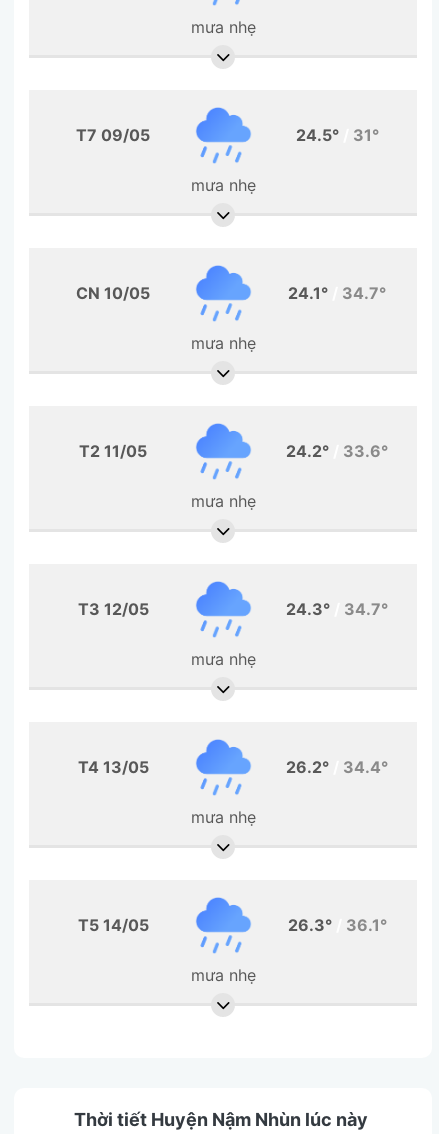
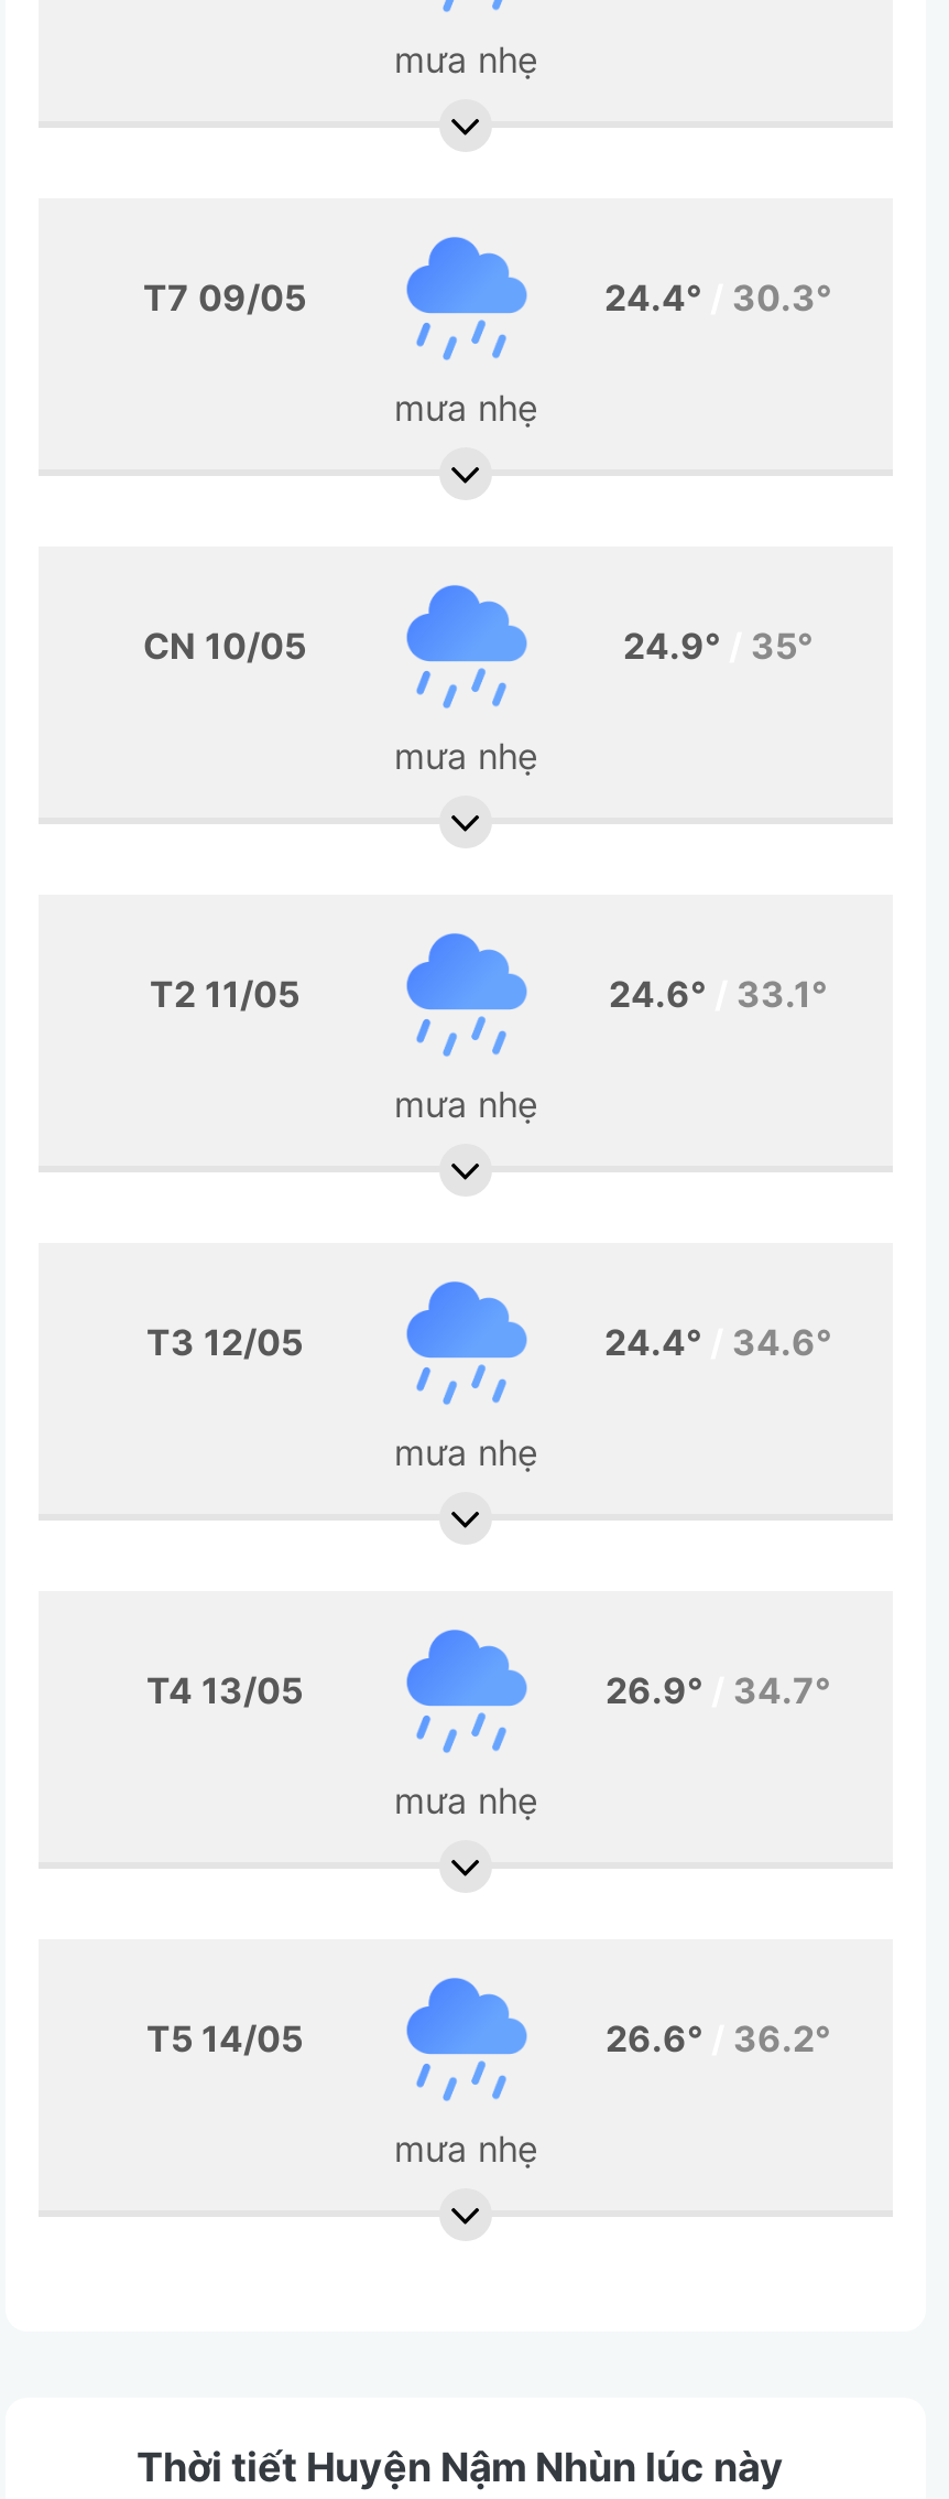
[296,125,379,145] 24.5° / 31° -> [604,275,831,319] 24.4° / 30.3°
[288,283,386,303] 24.1° / 34.7° -> [623,623,812,667] 24.9° / 35°
[286,441,388,461] 24.2° / 33.6° -> [609,971,827,1015] 24.6° / 33.1°
[286,599,388,619] 24.3° / 34.7° -> [604,1320,831,1364] 24.4° / 34.6°
[286,757,388,777] 26.2° / 34.4° -> [606,1668,830,1712] 26.9° / 34.7°
[288,915,387,935] 26.3° / 36.1° -> [606,2016,830,2060] 26.6° / 36.2°

